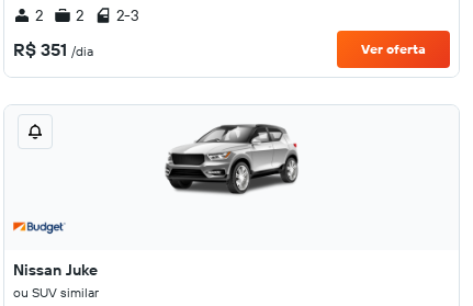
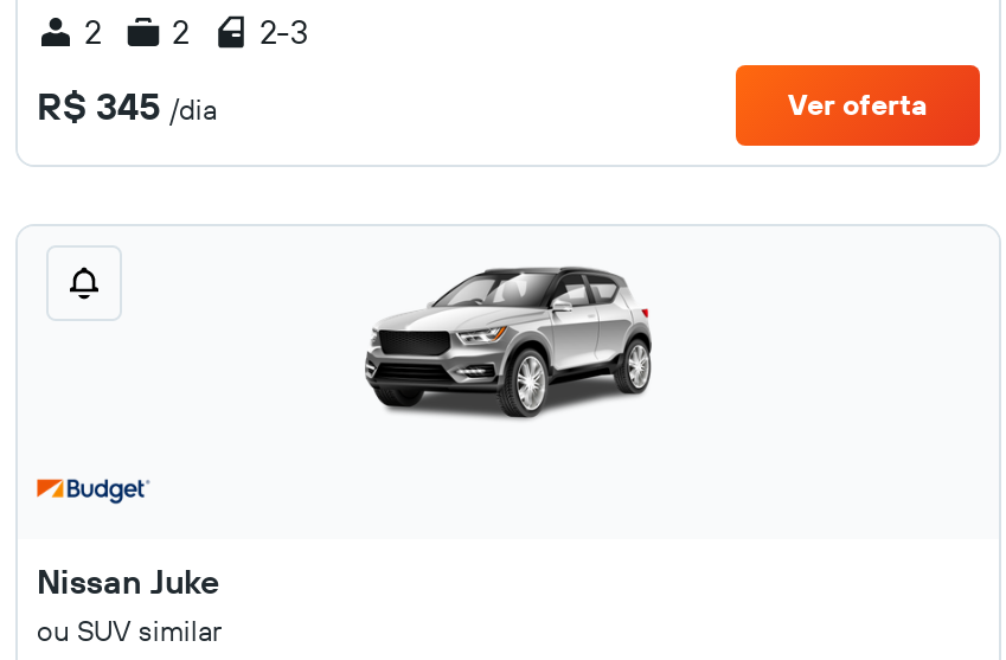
[13,38,93,60] R$ 351 /dia -> [37,82,217,129] R$ 345 /dia

